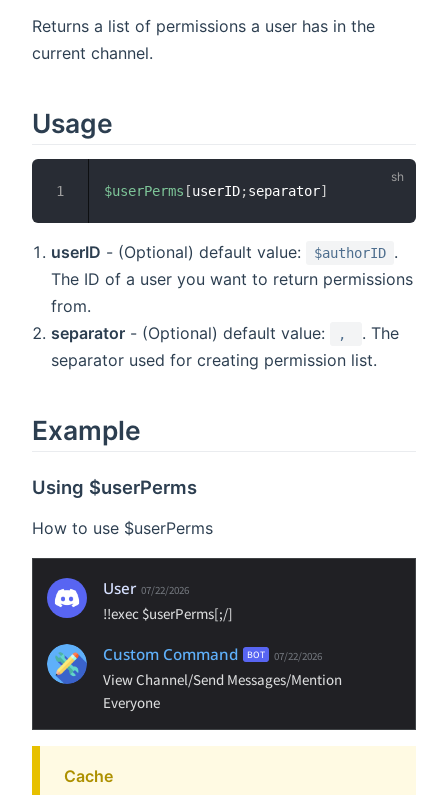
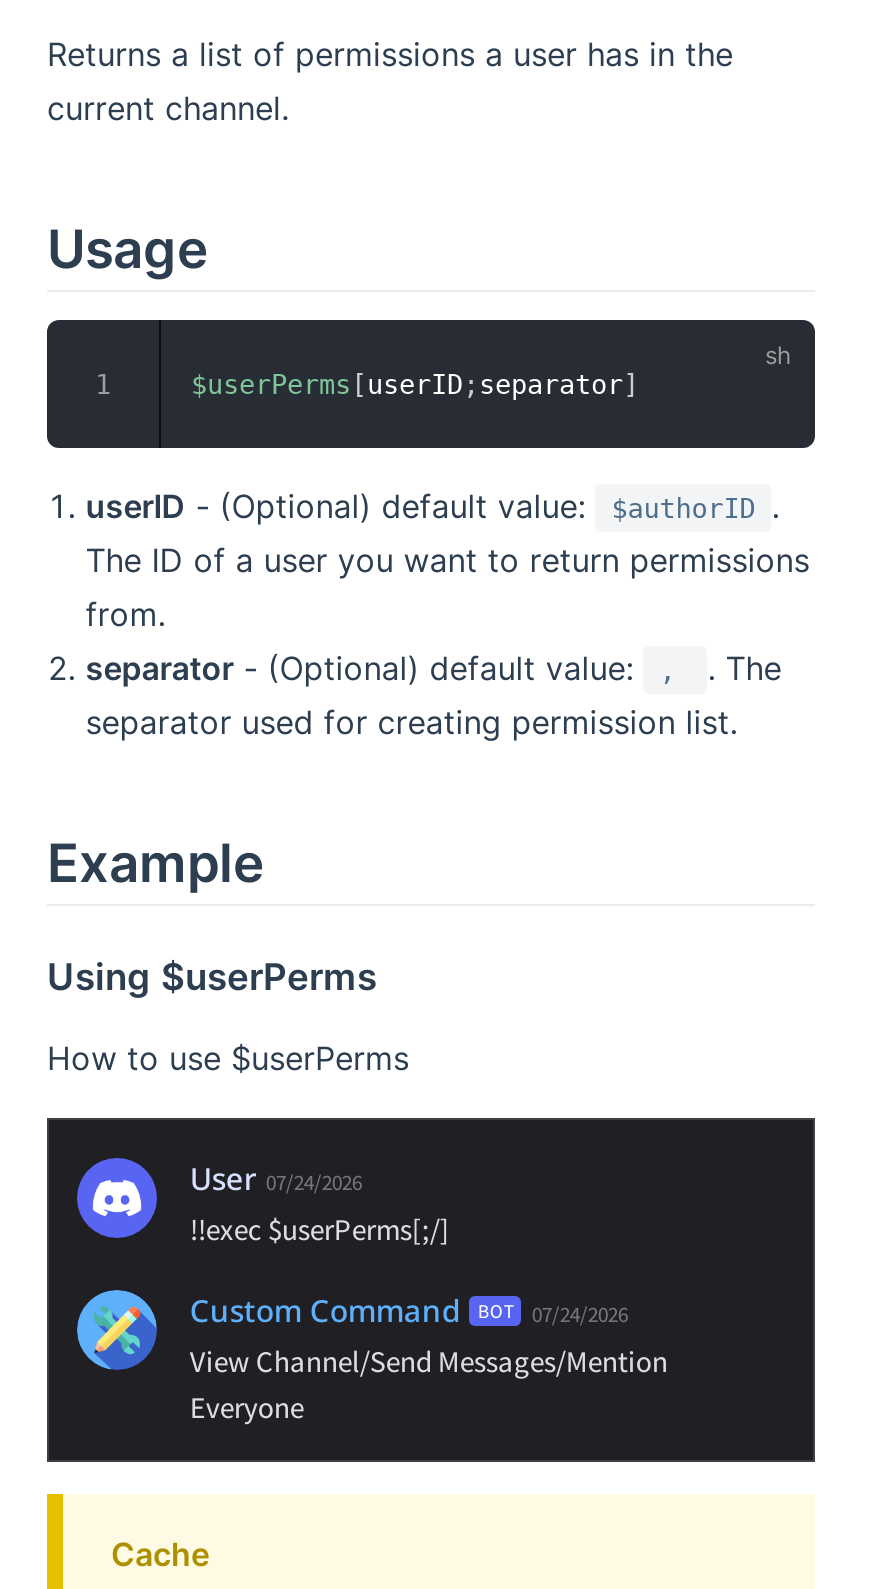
[103,578,189,598] User 07/22/2026 -> [190,1159,362,1199] User 07/24/2026
[103,644,322,664] Custom Command BOT 07/22/2026 -> [190,1291,628,1331] Custom Command BOT 07/24/2026

